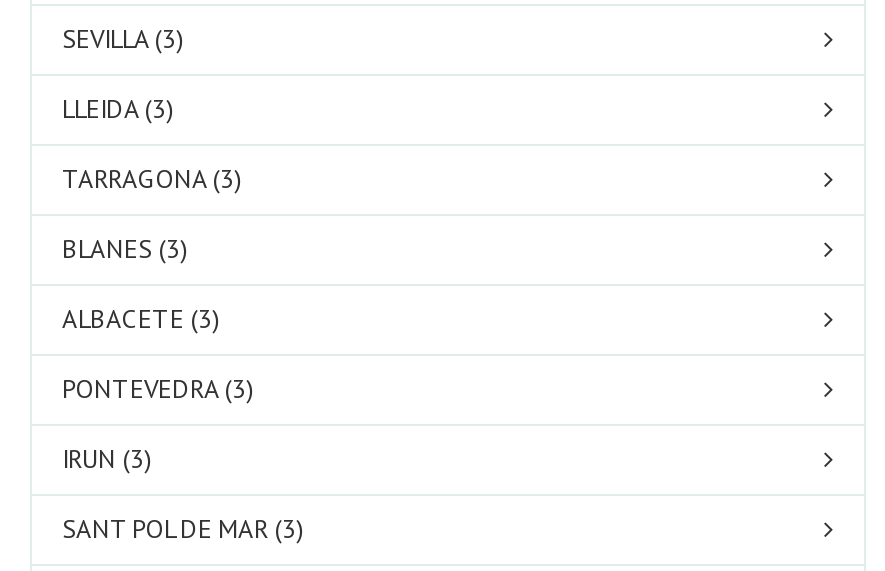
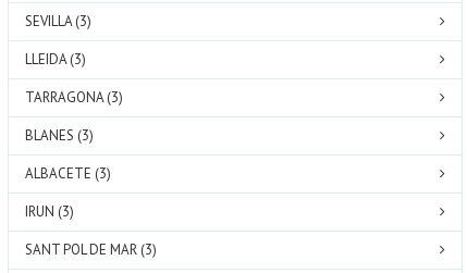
[62,372,254,406] PONTEVEDRA (3) -> none

